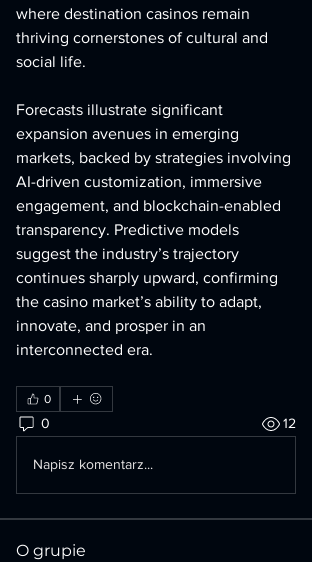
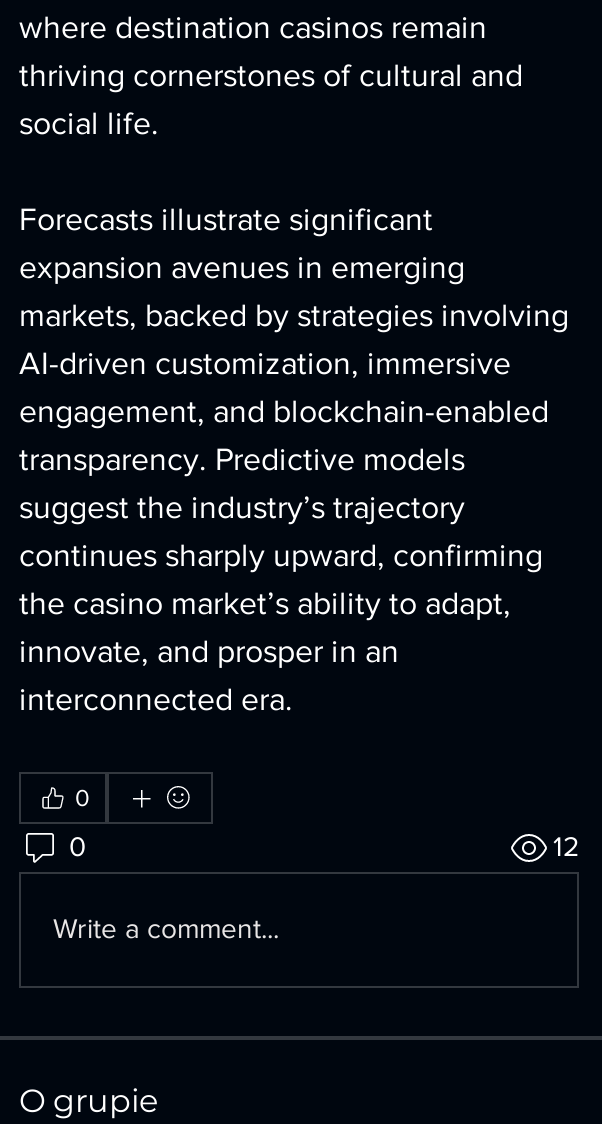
[33,456,153,472] Napisz komentarz... -> [53,913,279,945] Write a comment...

